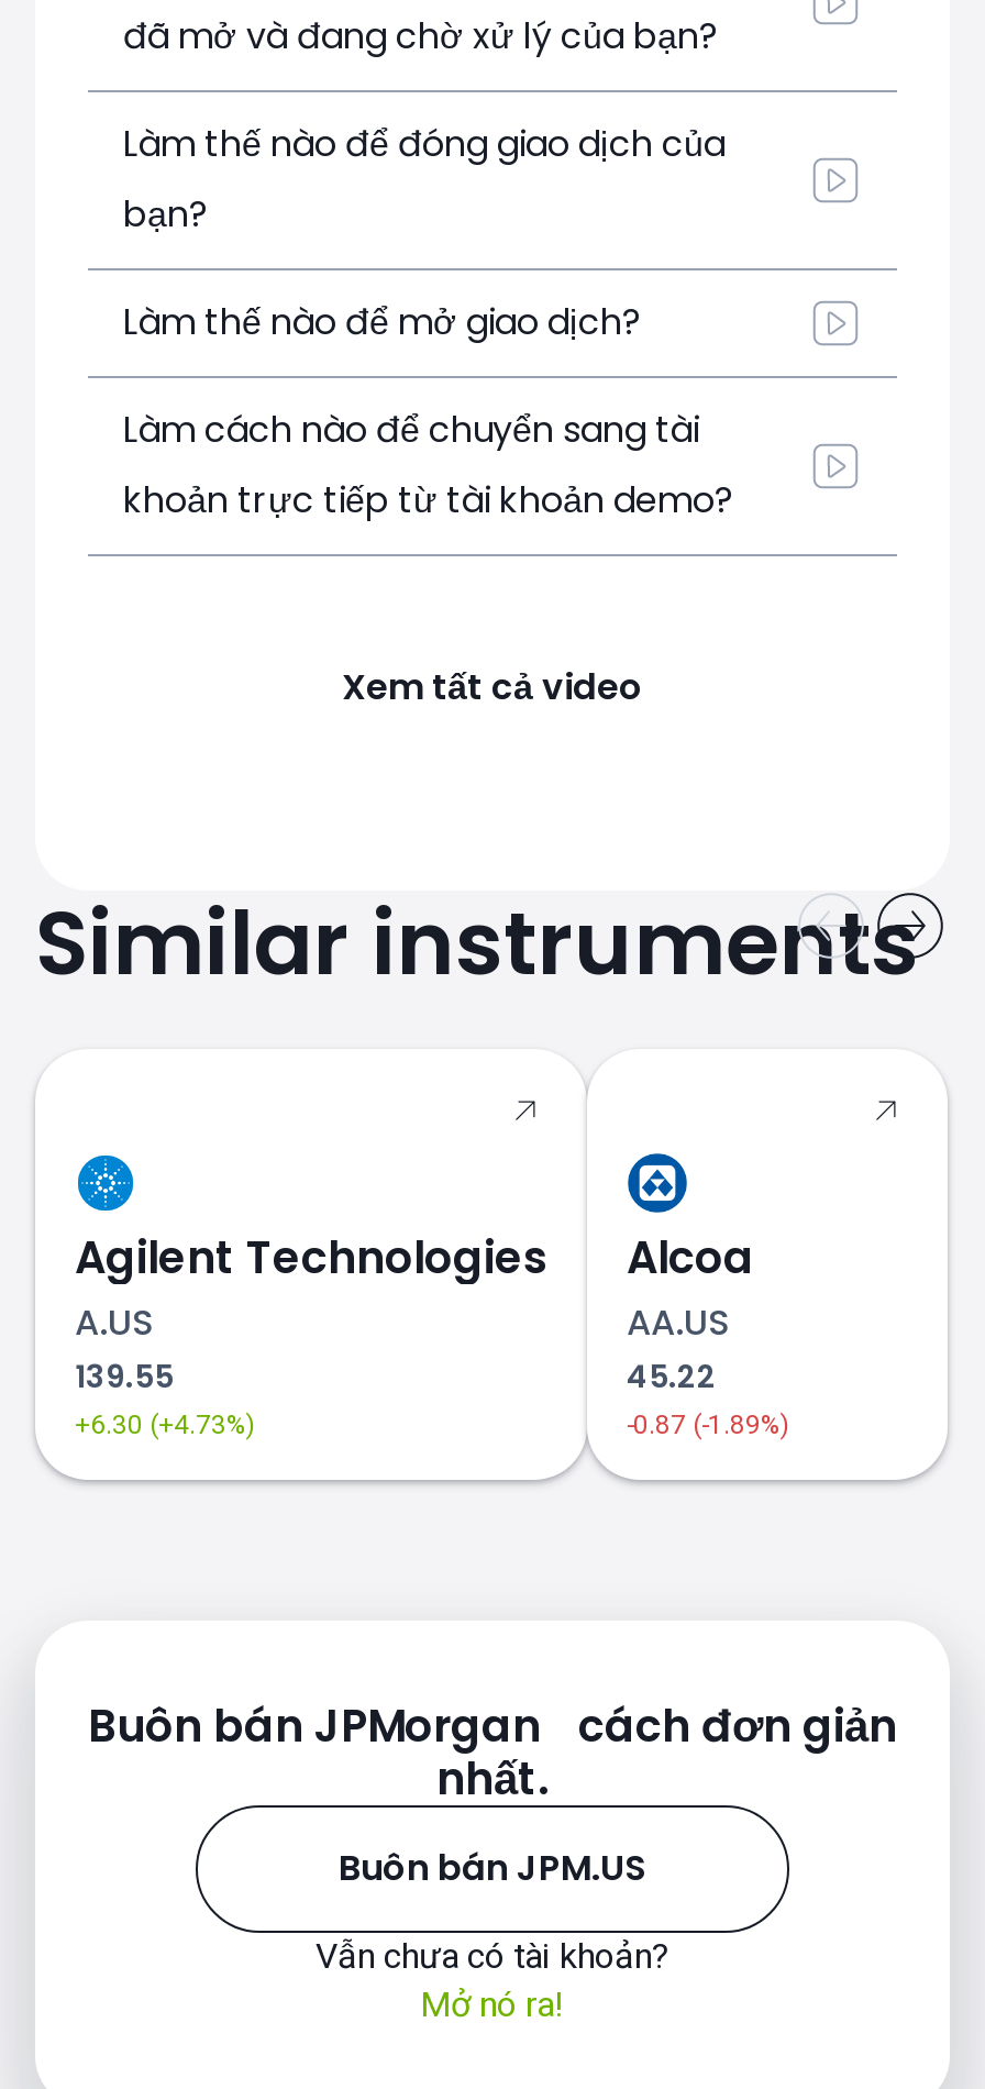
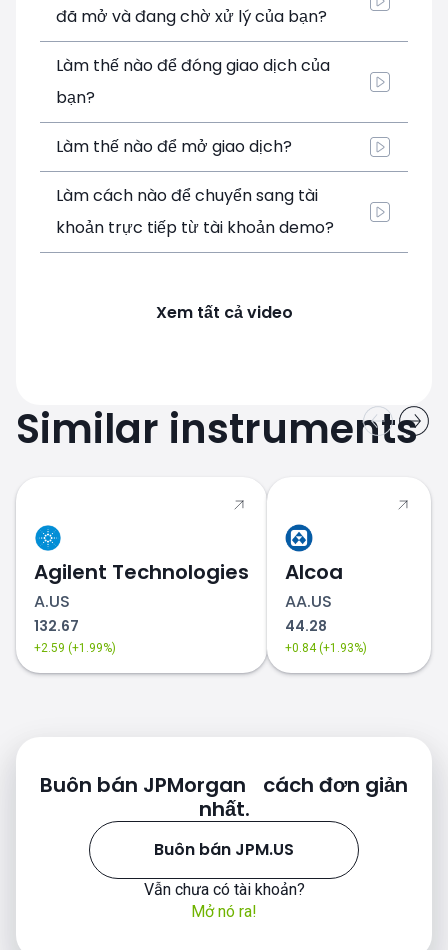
[75,1355,180,1399] 139.55 -> [34,616,82,636] 132.67
[627,1355,723,1399] 45.22 -> [285,616,330,636] 44.28
[75,1410,268,1440] +6.30 (+4.73%) -> [34,641,122,655] +2.59 (+1.99%)
[627,1410,803,1440] -0.87 (-1.89%) -> [285,641,373,655] +0.84 (+1.93%)

